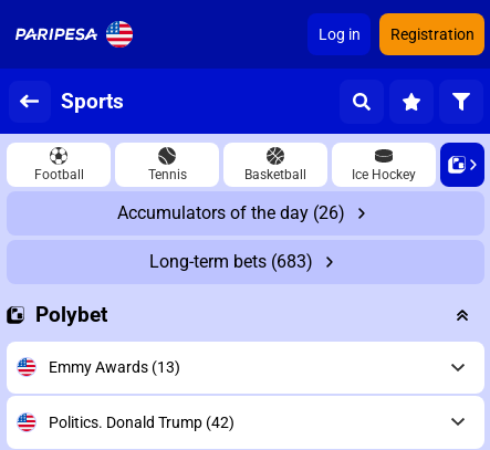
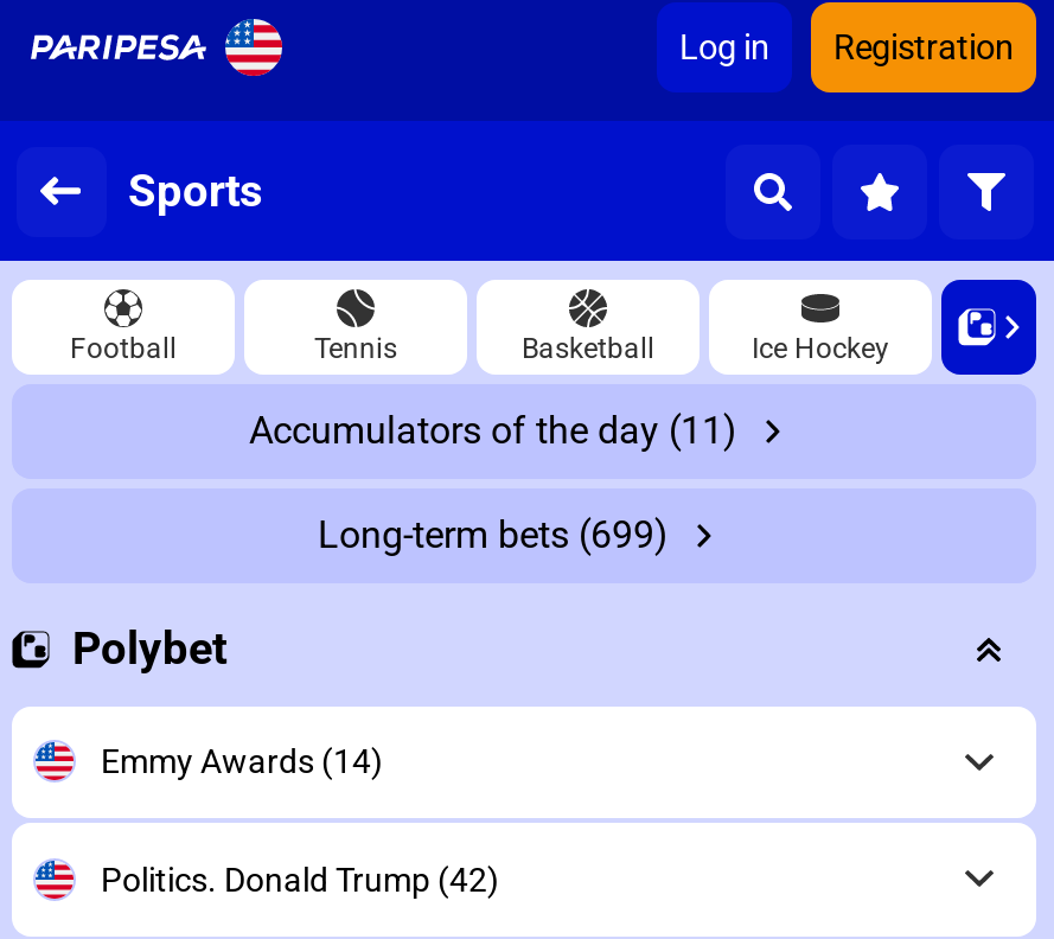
[117,202,345,223] Accumulators of the day (26) -> [249,408,737,453] Accumulators of the day (11)
[149,251,313,272] Long-term bets (683) -> [318,512,669,557] Long-term bets (699)
[48,358,180,376] Emmy Awards (13) -> [101,743,383,781] Emmy Awards (14)

